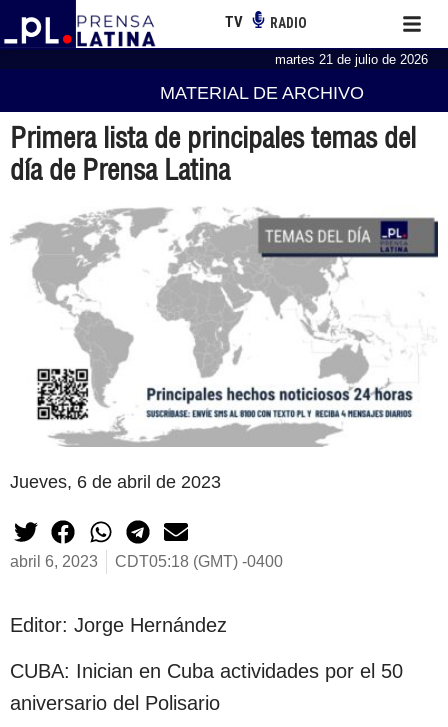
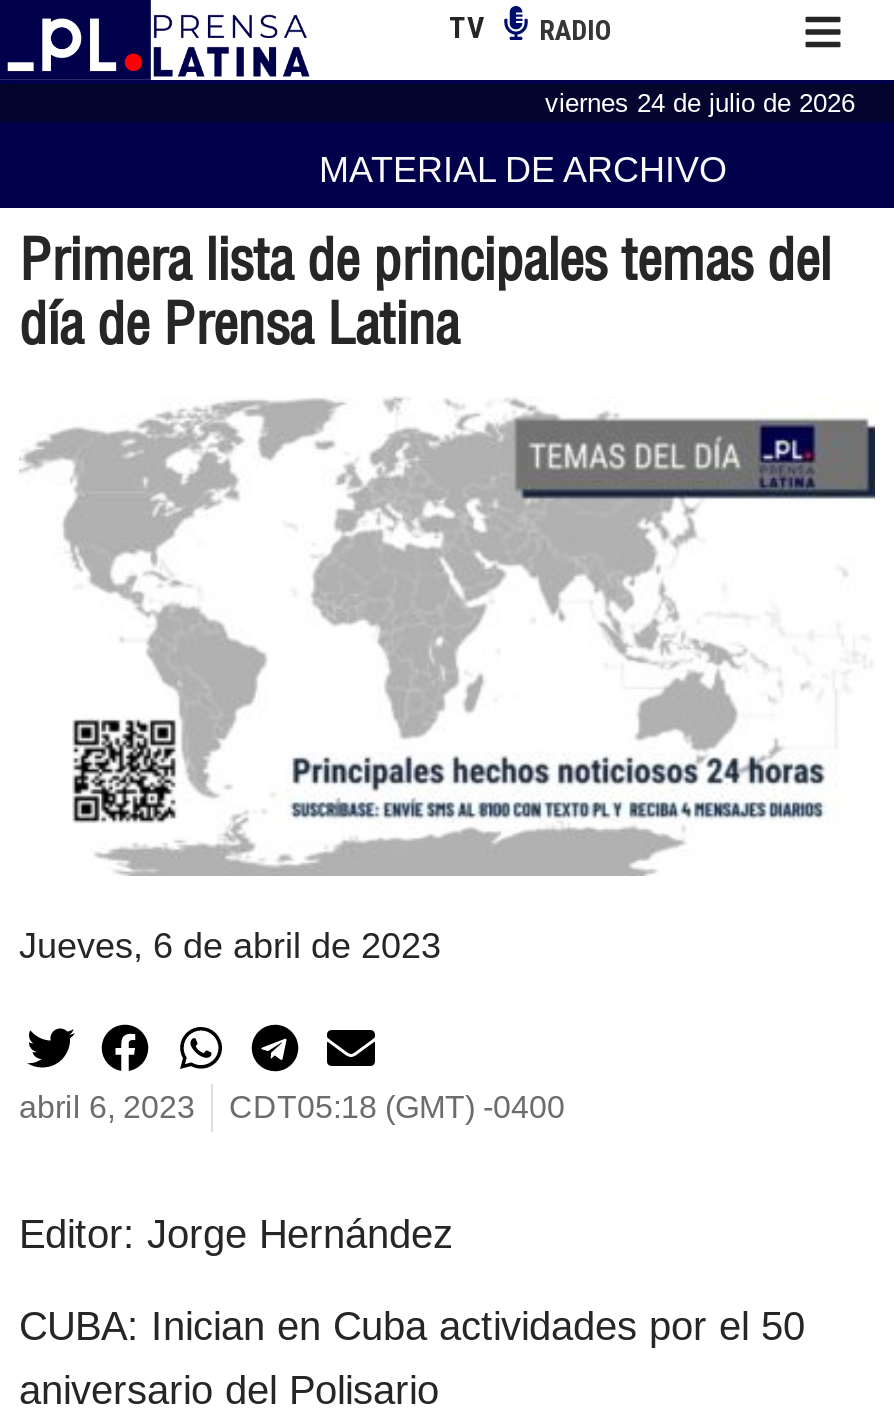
[275,52,428,67] martes 21 de julio de 2026 -> [545,87,855,117] viernes 24 de julio de 2026

